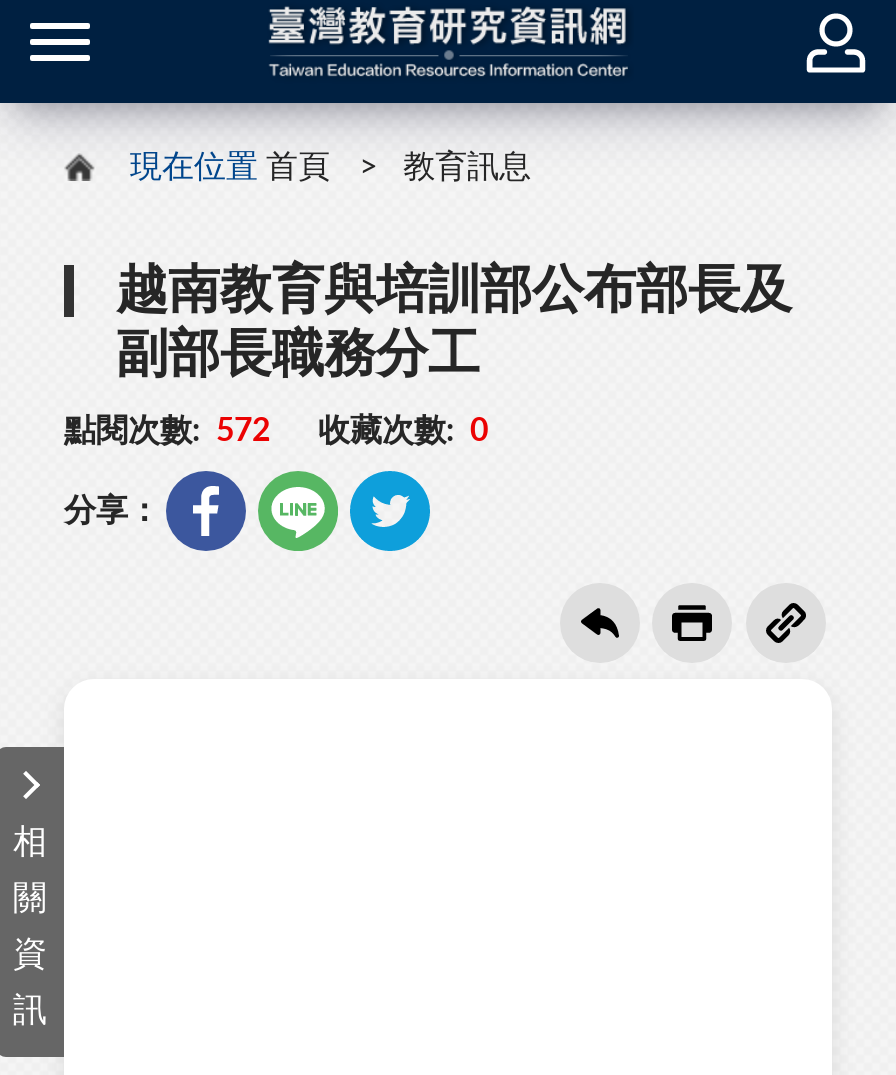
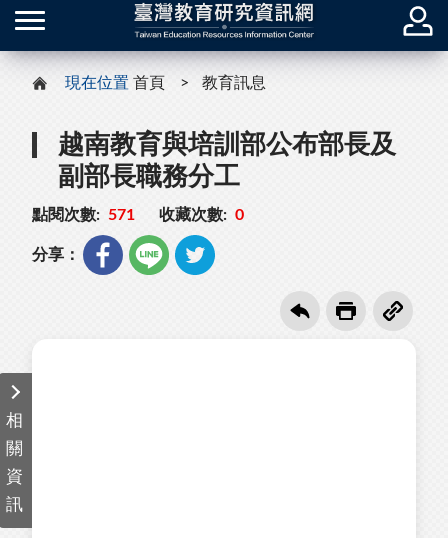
[64,415,488,447] 點閱次數: 572 收藏次數: 0 -> [32,207,244,223] 點閱次數: 571 收藏次數: 0

